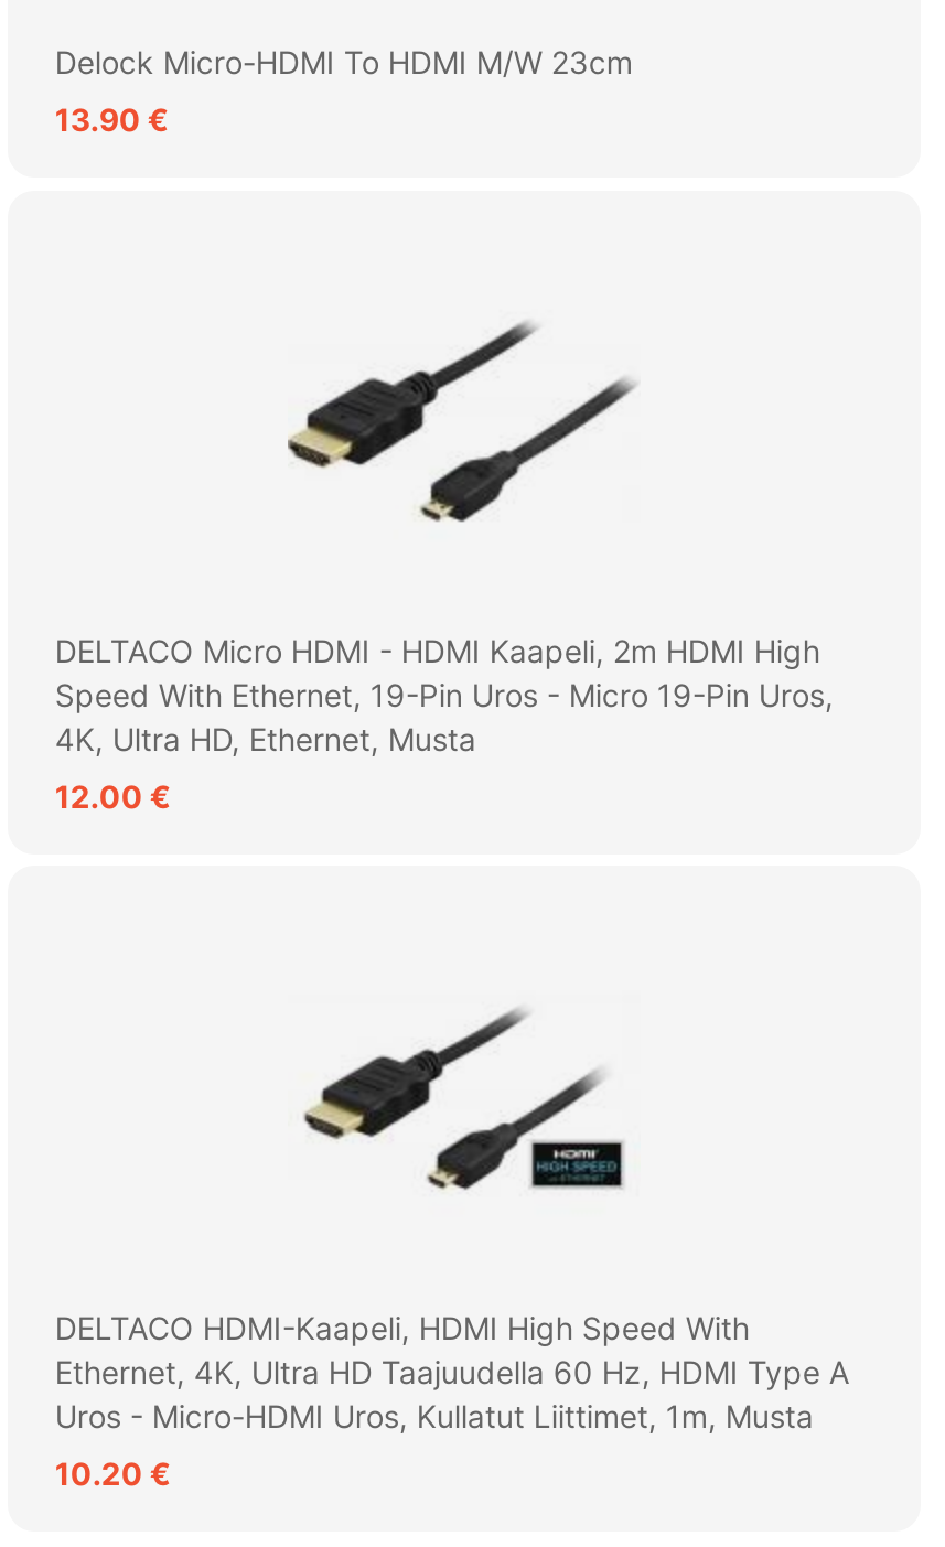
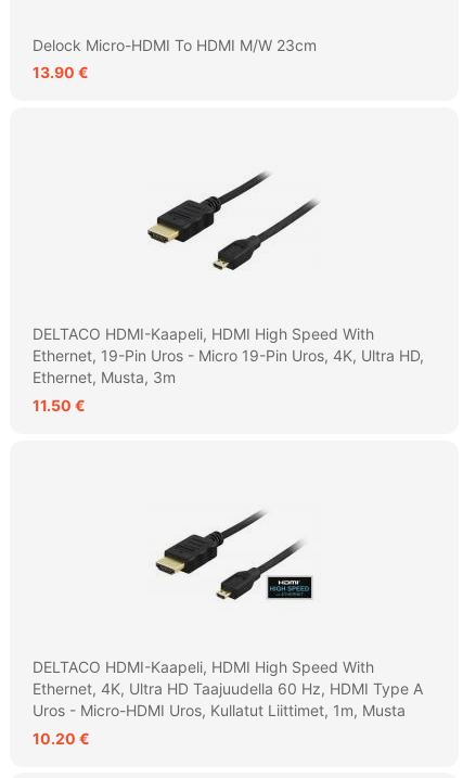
[55,633,833,759] DELTACO Micro HDMI - HDMI Kaapeli, 2m HDMI High | Speed With Ethernet, 19-Pin Uros - Micro 19-Pin Uros, | 4K, Ultra HD, Ethernet, Musta -> [33,325,424,387] DELTACO HDMI-Kaapeli, HDMI High Speed With | Ethernet, 19-Pin Uros - Micro 19-Pin Uros, 4K, Ultra HD, | Ethernet, Musta, 3m
[55,778,172,815] 12.00 € -> [33,396,86,415] 11.50 €

